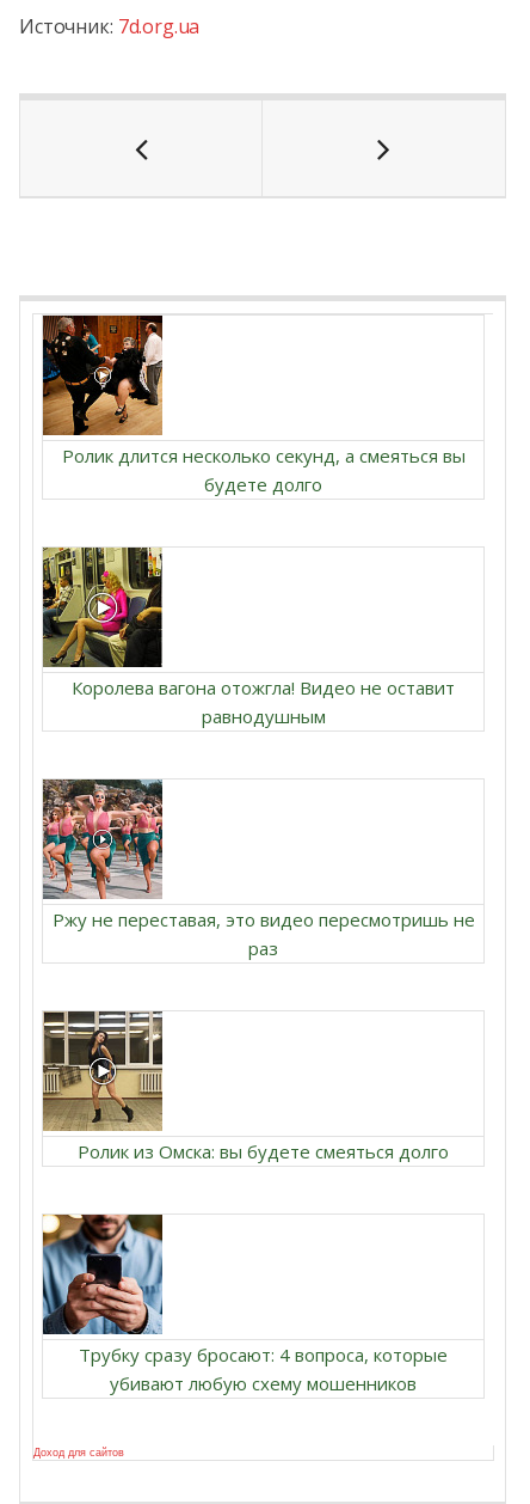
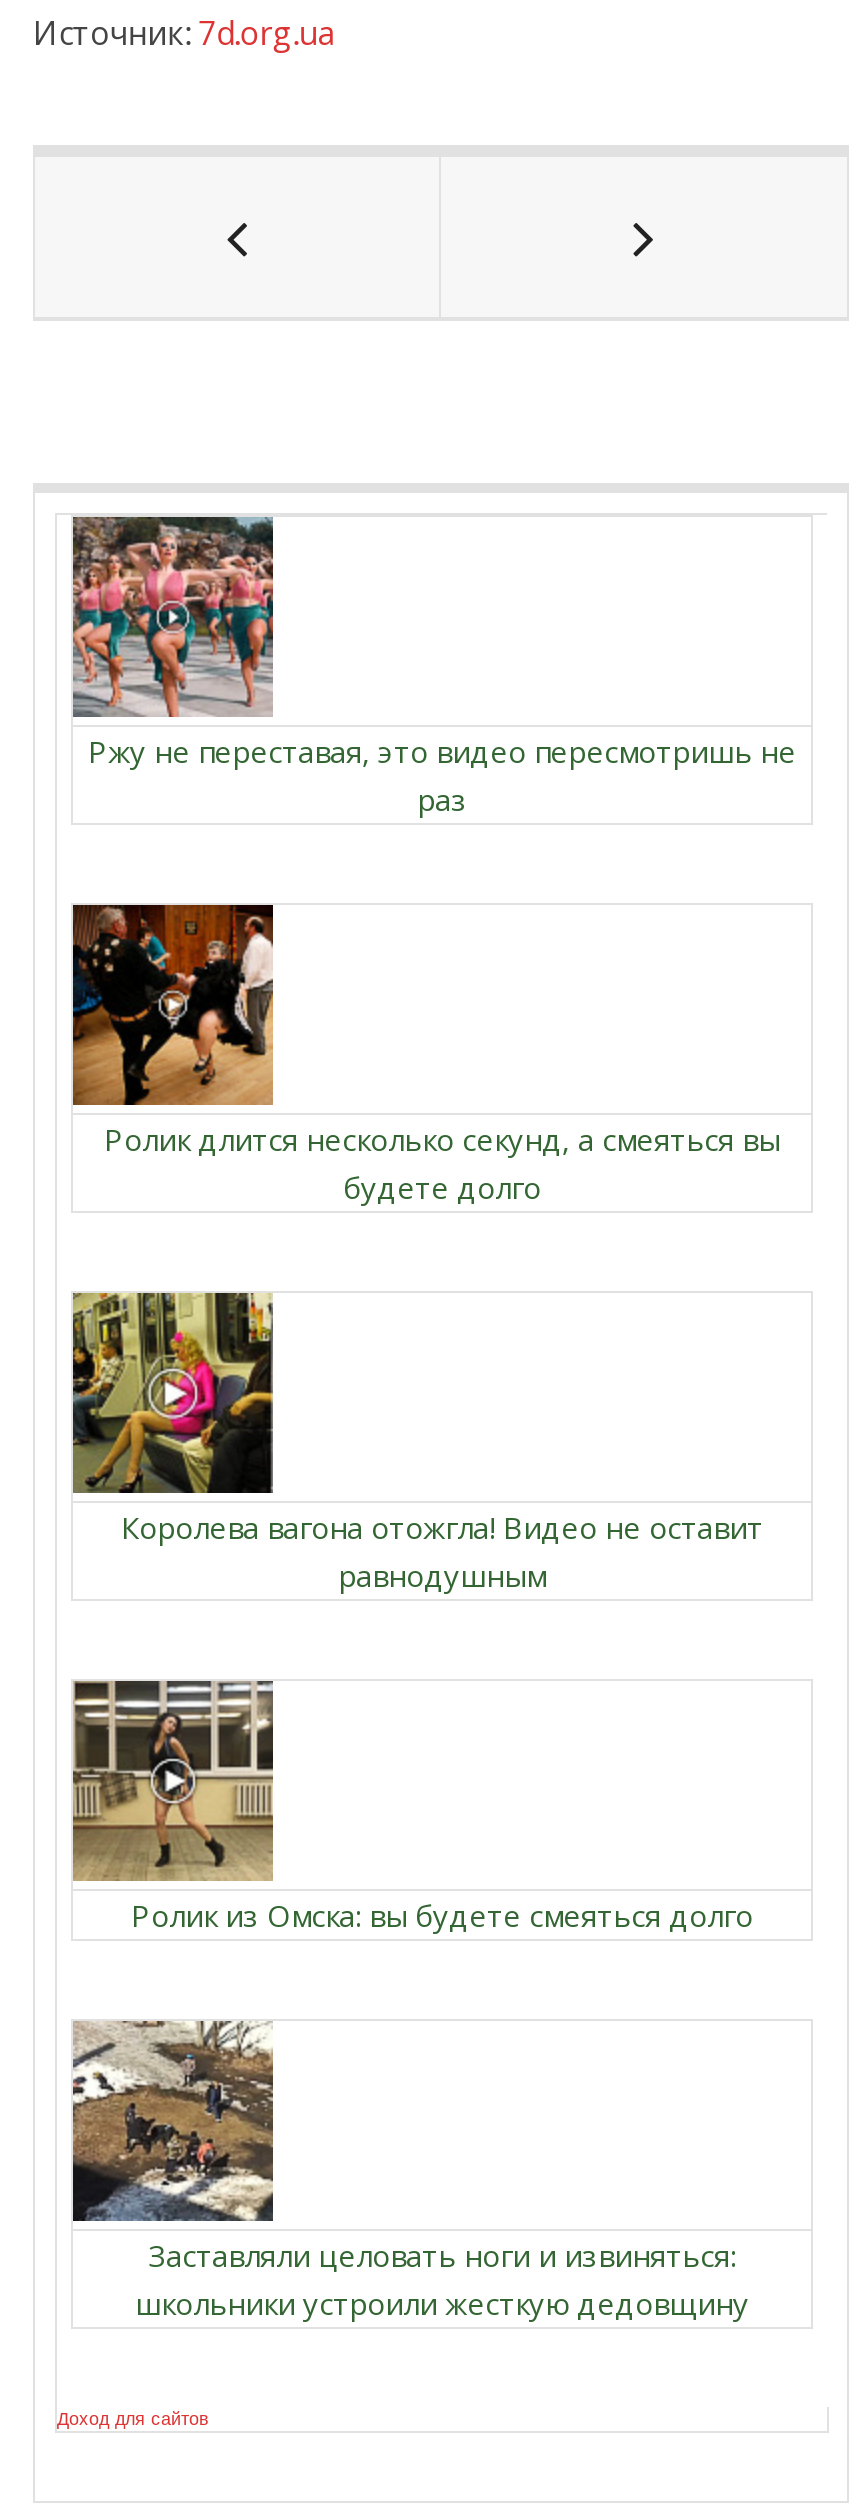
moved [41,314,465,728] -> [69,903,780,1595]: [image] | Ролик длится несколько секунд, а смеяться вы | будете долго | Королева вагона отожгла! Видео не оставит | равнодушным
moved [43,779,474,960] -> [71,515,796,819]: [image] | Ржу не переставая, это видео пересмотришь не | раз
[42,1213,448,1395] [image] | Трубку сразу бросают: 4 вопроса, которые | убивают любую схему мошенников -> [71,2019,749,2323] [image] | Заставляли целовать ноги и извиняться: | школьники устроили жесткую дедовщину

